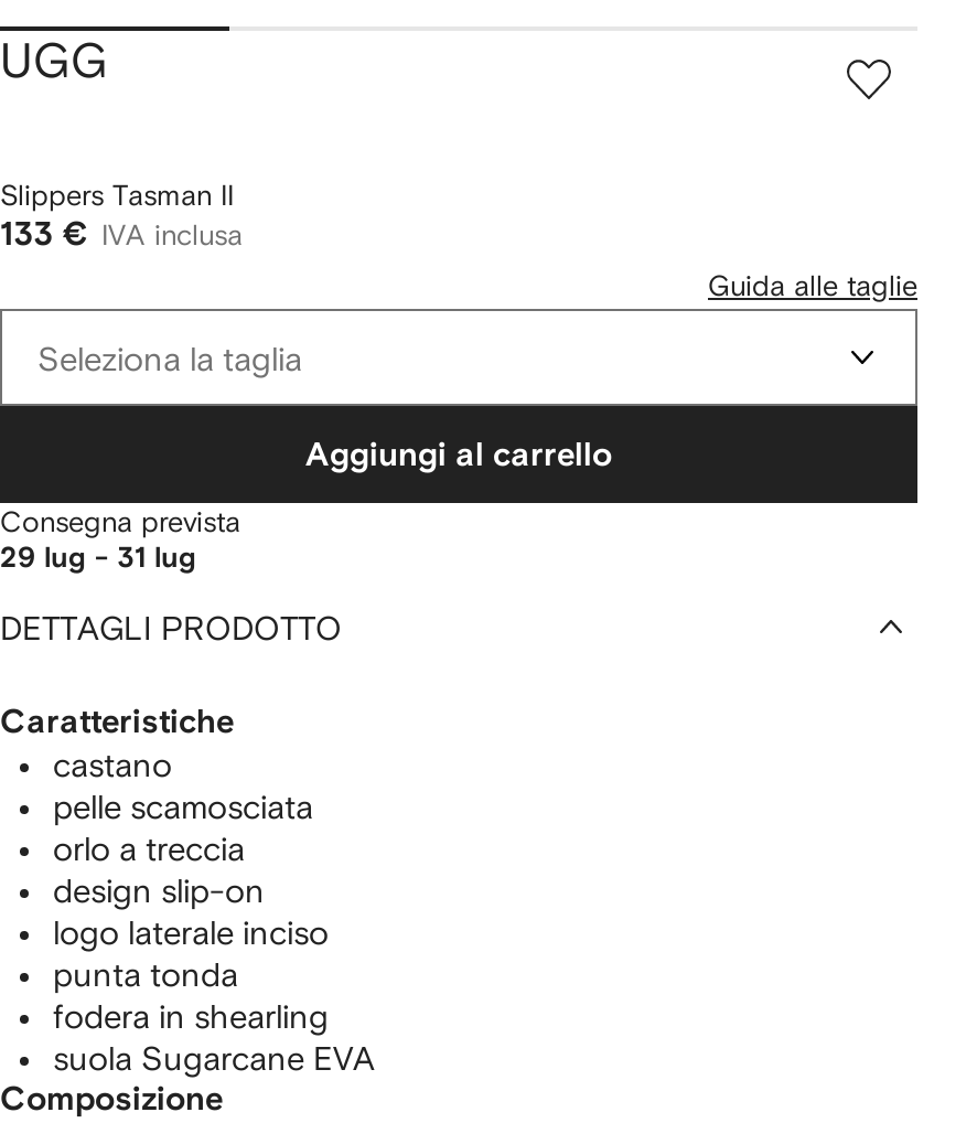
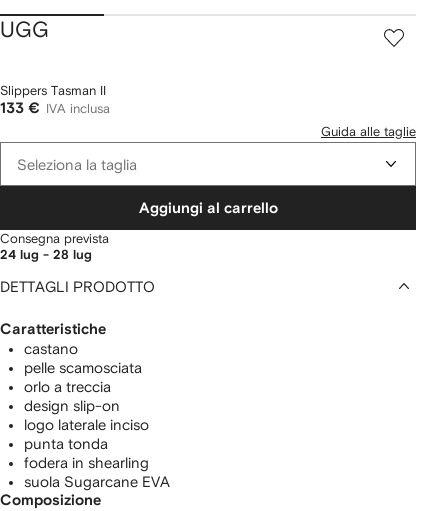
[0,545,196,574] 29 lug - 31 lug -> [0,249,92,262] 24 lug - 28 lug

